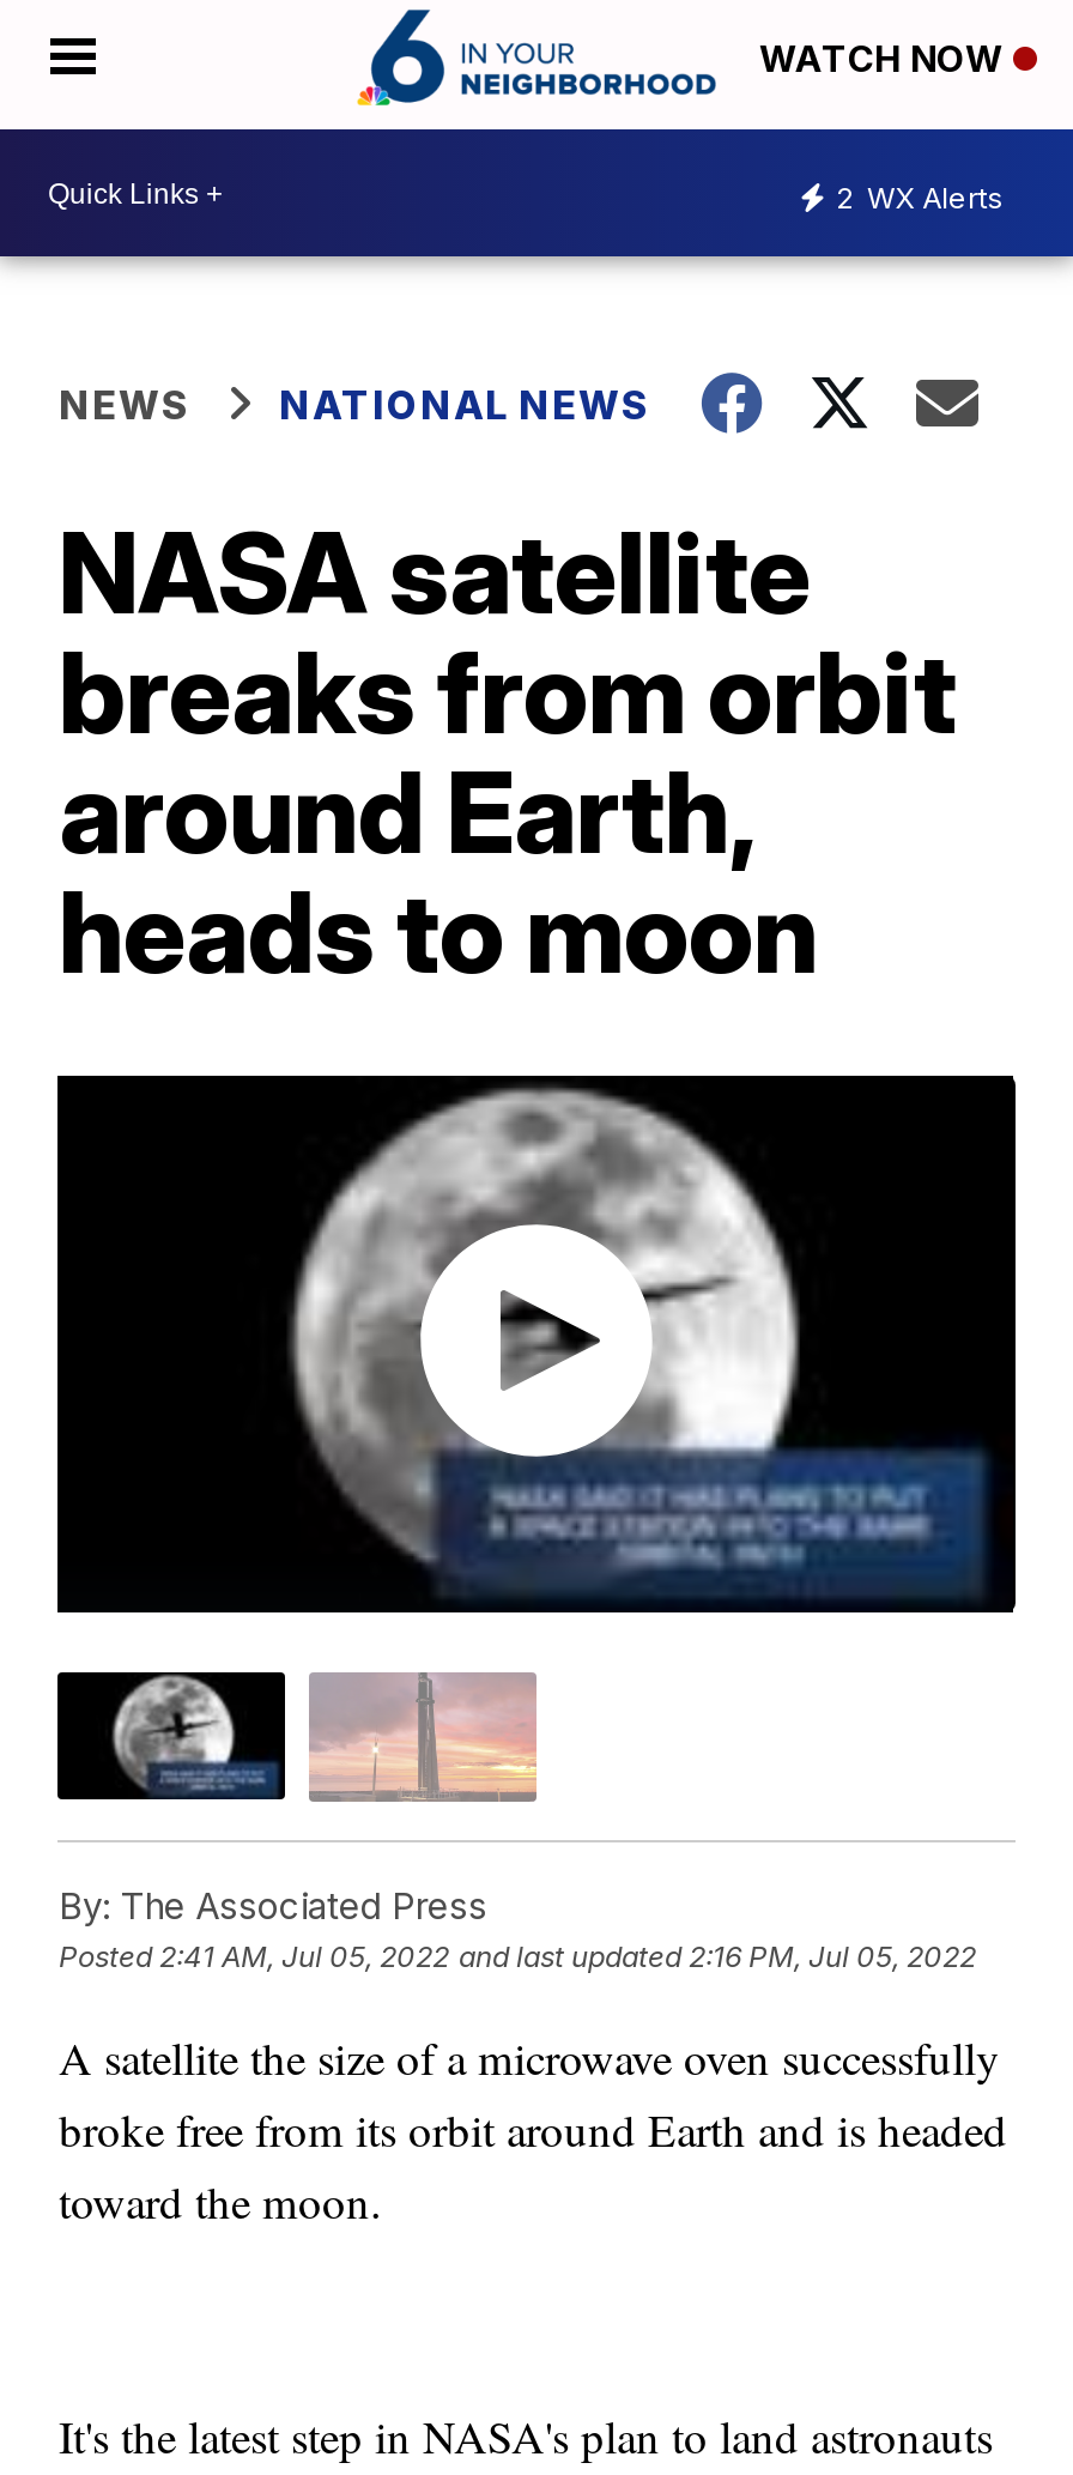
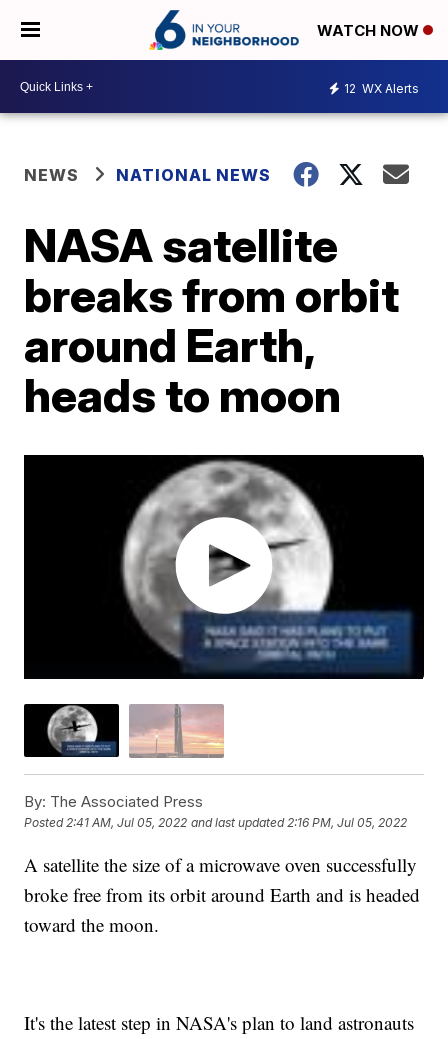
[836,178,1004,214] 2 WX Alerts -> [344,80,419,95] 12 WX Alerts

